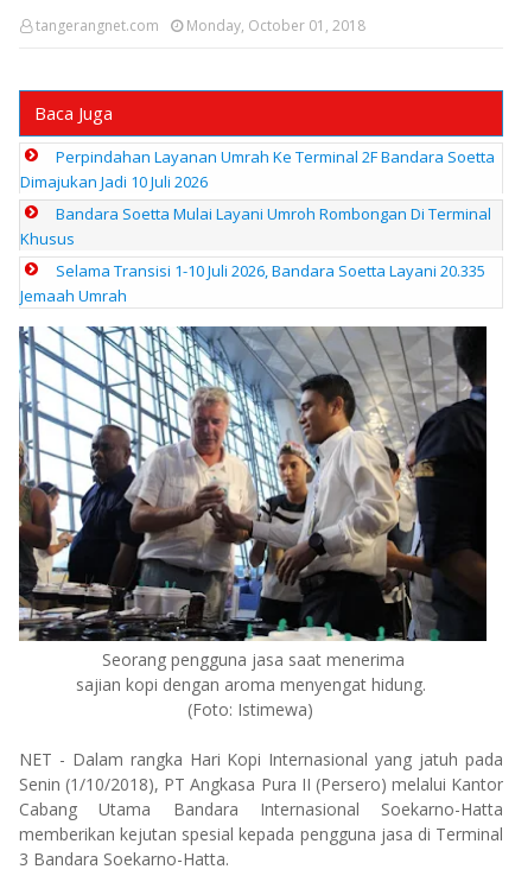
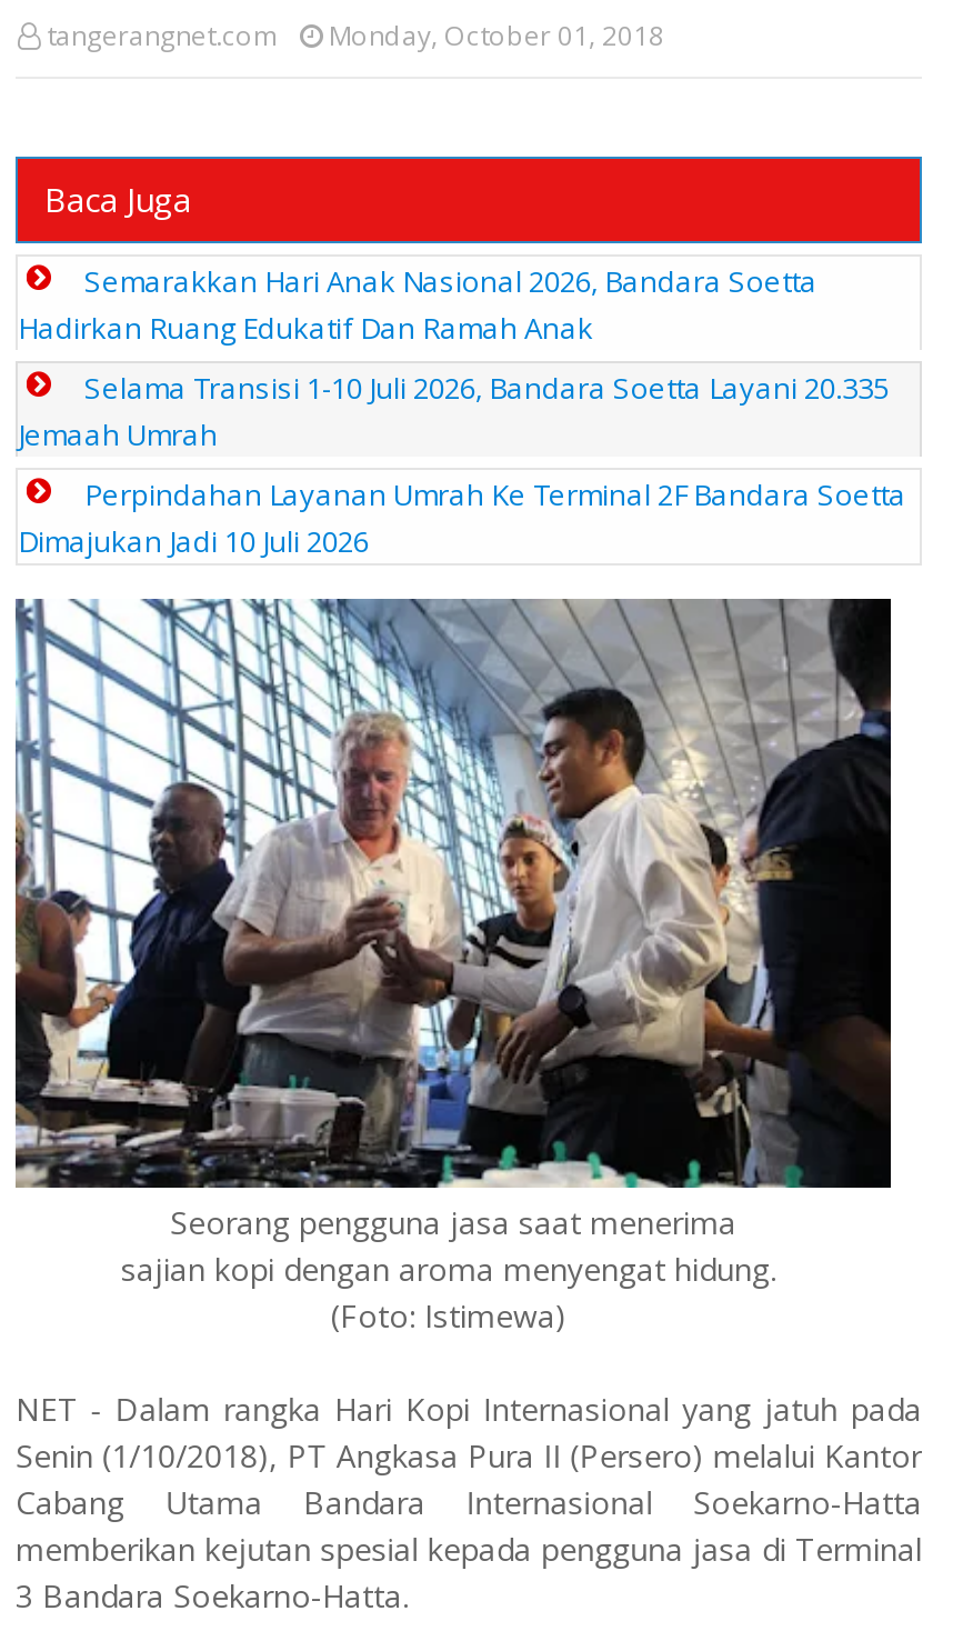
none -> [18,261,817,348] Semarakkan Hari Anak Nasional 2026, Bandara Soetta | Hadirkan Ruang Edukatif Dan Ramah Anak
moved [20,146,495,192] -> [18,474,906,561]: Perpindahan Layanan Umrah Ke Terminal 2F Bandara Soetta | Dimajukan Jadi 10 Juli 2026
[20,203,491,249] Bandara Soetta Mulai Layani Umroh Rombongan Di Terminal | Khusus -> none
moved [20,260,485,306] -> [18,368,889,454]: Selama Transisi 1-10 Juli 2026, Bandara Soetta Layani 20.335 | Jemaah Umrah

